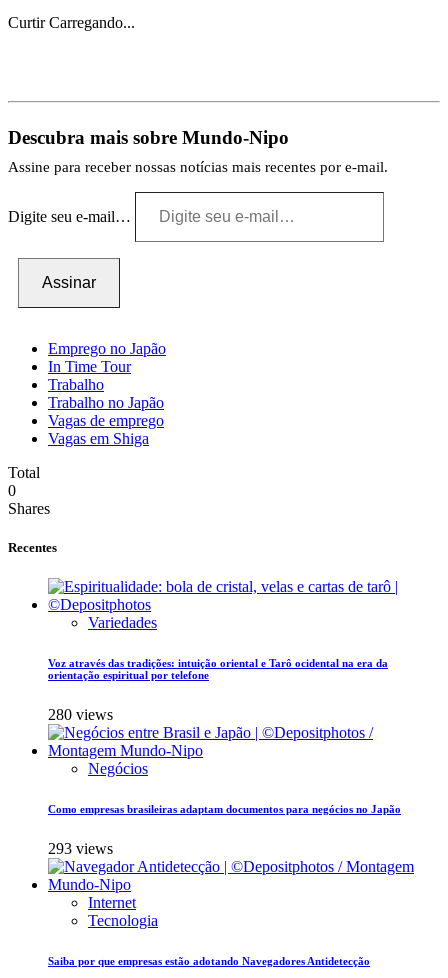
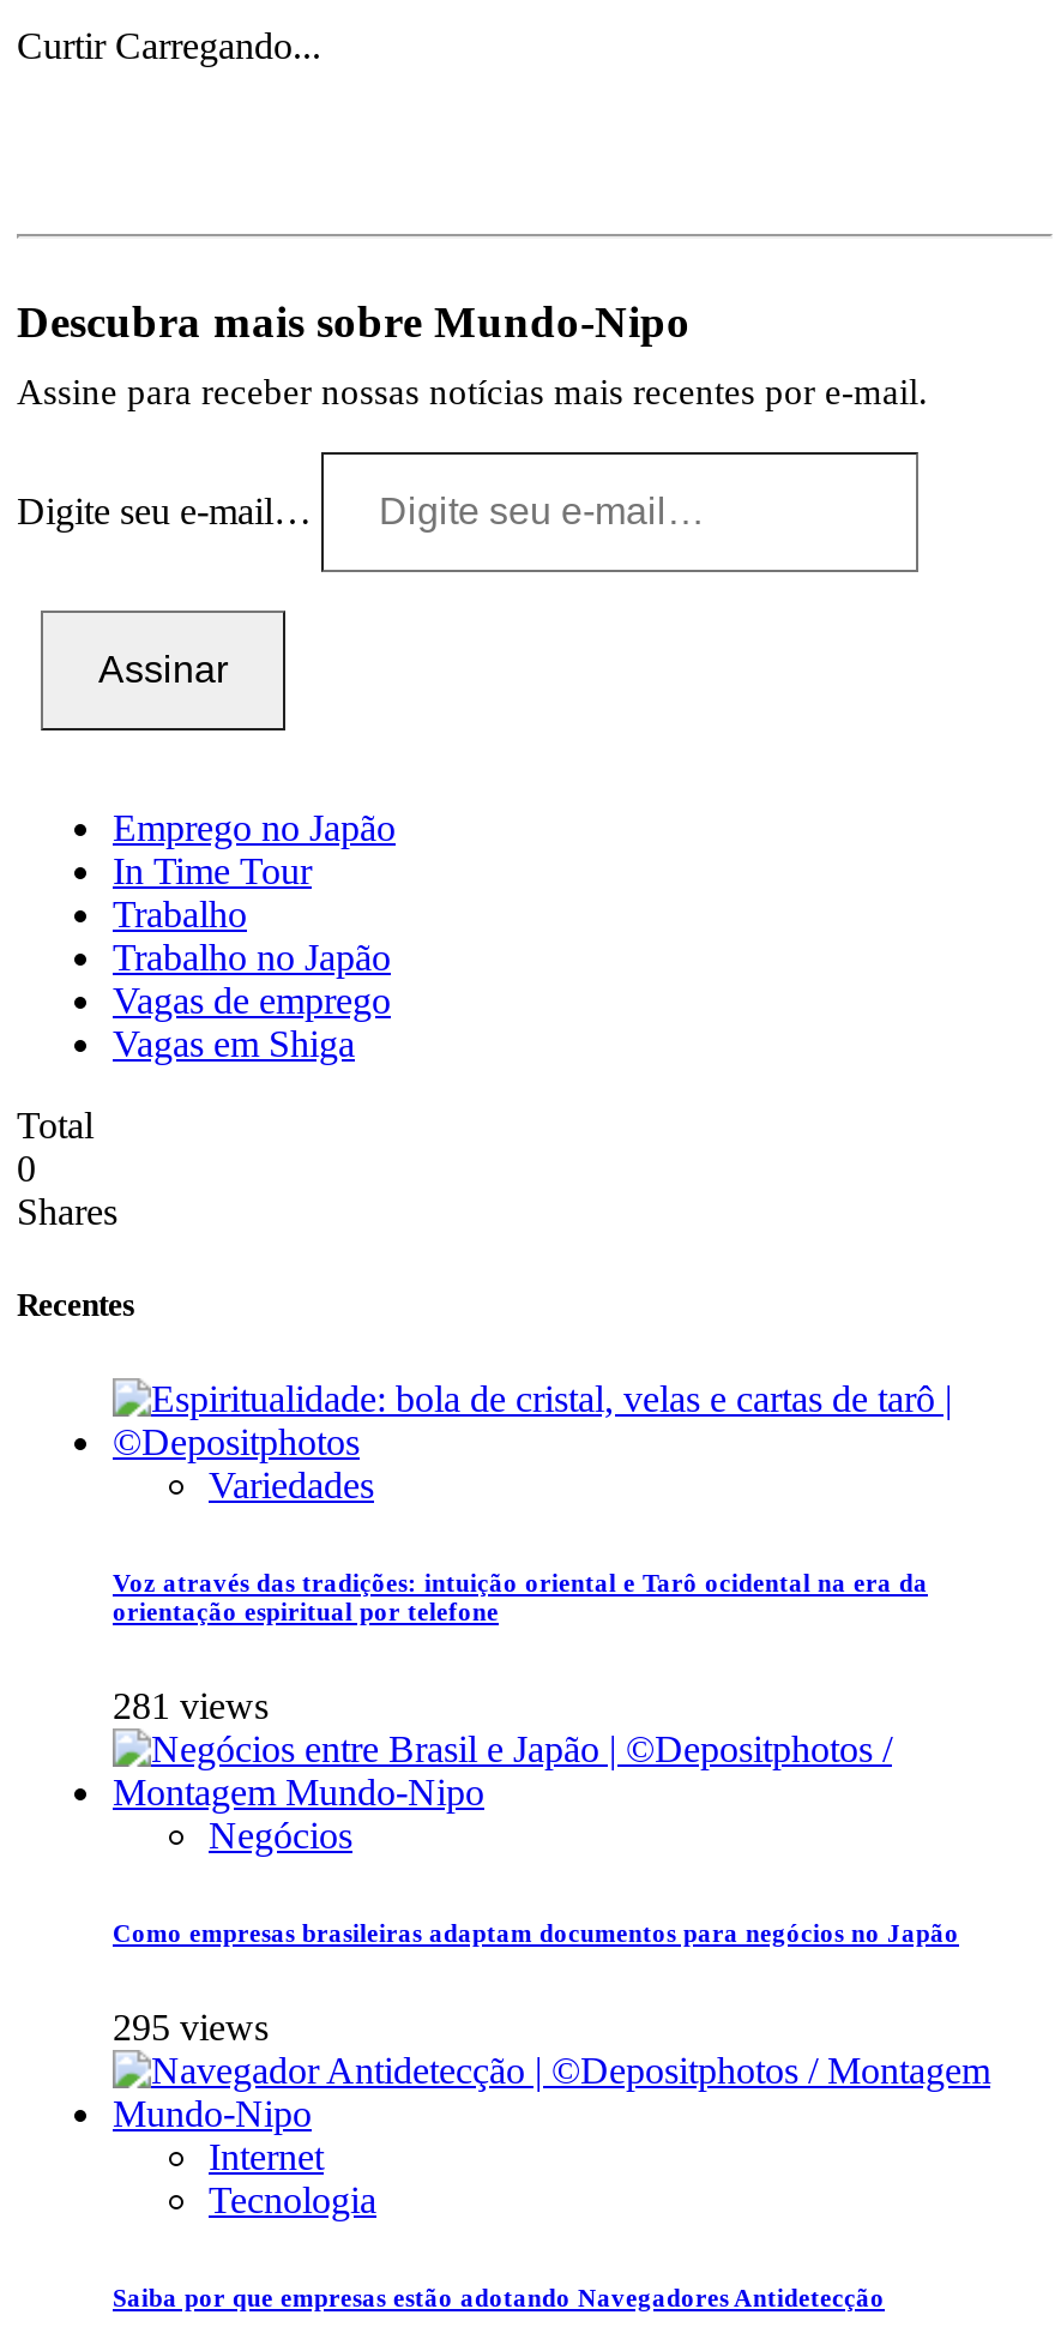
[48,706,113,723] 280 views -> [113,1686,269,1727] 281 views
[48,840,113,857] 293 views -> [113,2007,269,2048] 295 views

